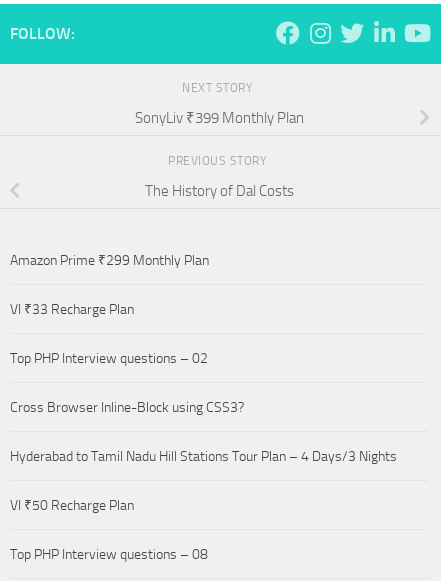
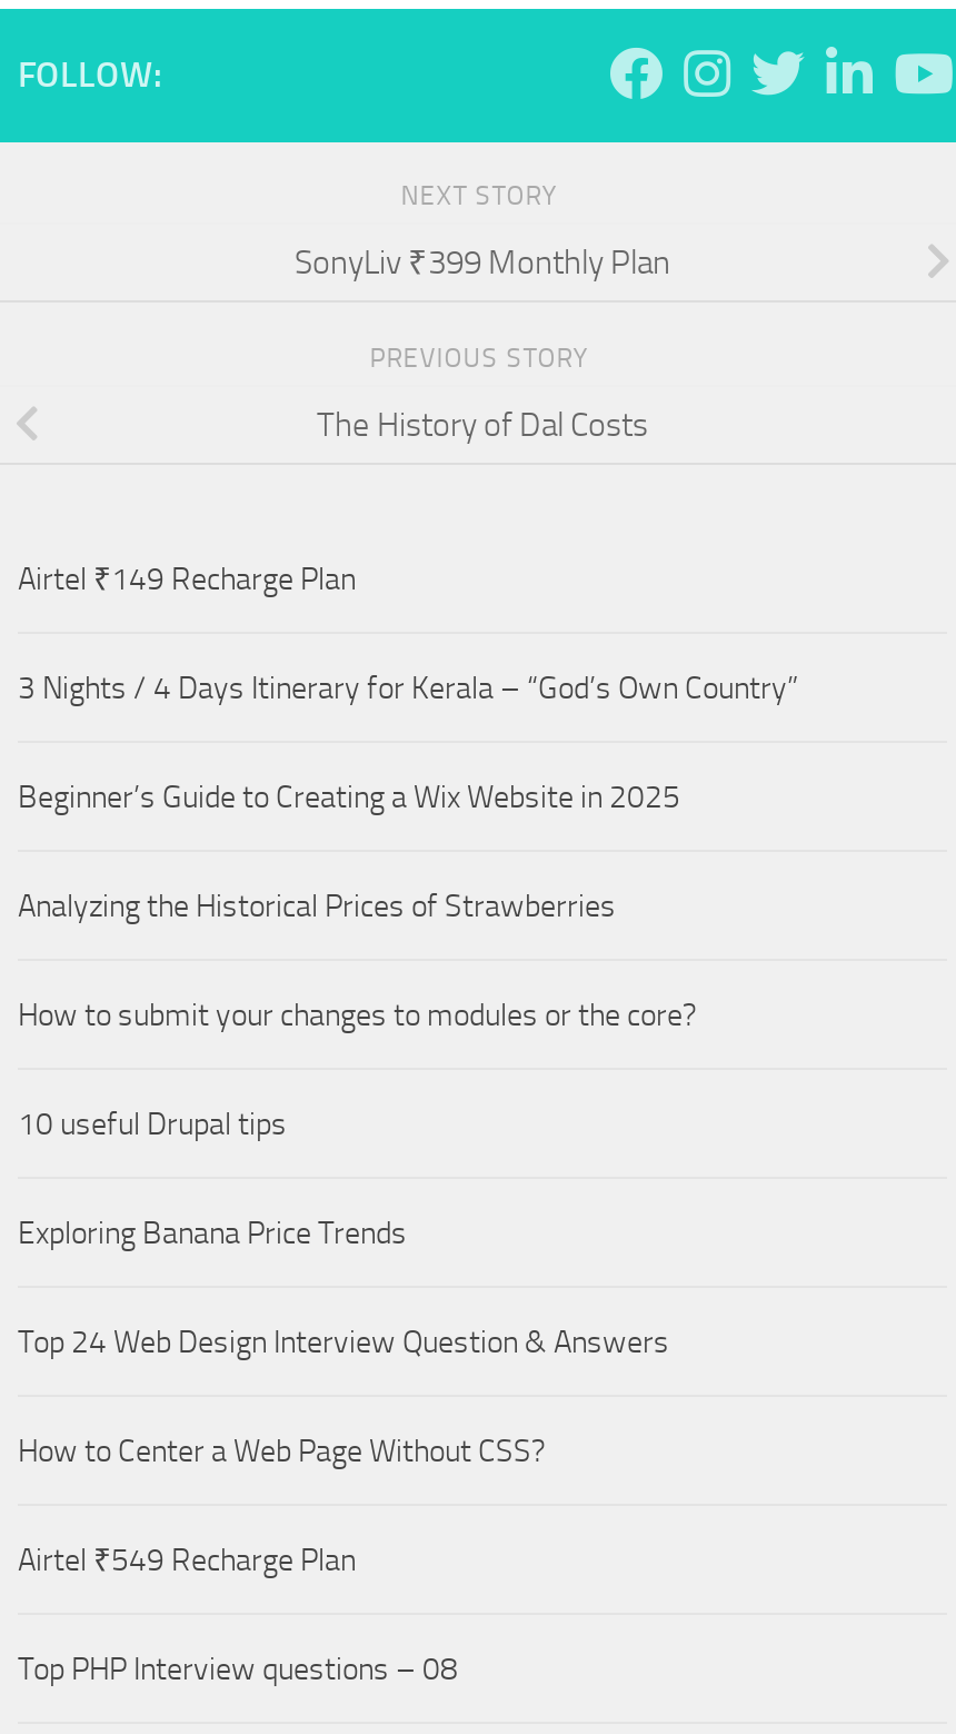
[10,252,397,514] Amazon Prime ₹299 Monthly Plan | VI ₹33 Recharge Plan | Top PHP Interview questions – 02 | Cross Browser Inline-Block using CSS3? | Hyderabad to Tamil Nadu Hill Stations Tour Plan – 4 Days/3 Nights | VI ₹50 Recharge Plan -> [18,561,798,1580] Airtel ₹149 Recharge Plan | 3 Nights / 4 Days Itinerary for Kerala – “God’s Own Country” | Beginner’s Guide to Creating a Wix Website in 2025 | Analyzing the Historical Prices of Strawberries | How to submit your changes to modules or the core? | 10 useful Drupal tips | Exploring Banana Price Trends | Top 24 Web Design Interview Question & Answers | How to Center a Web Page Without CSS? | Airtel ₹549 Recharge Plan

